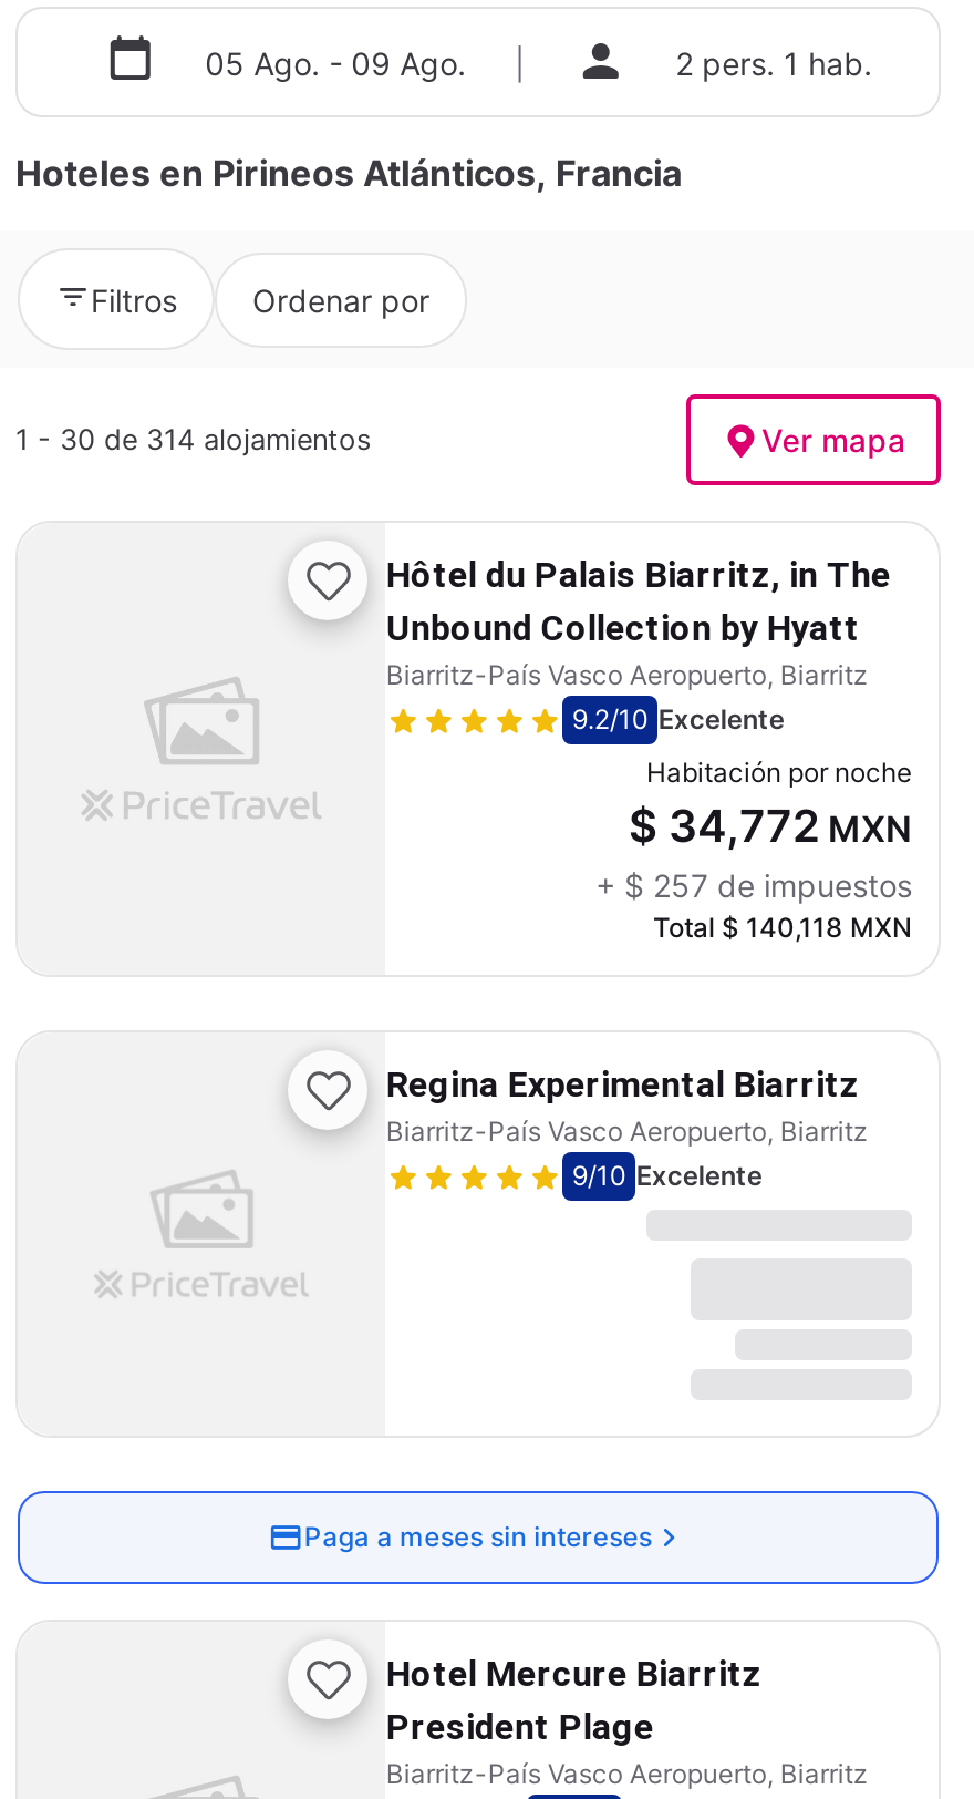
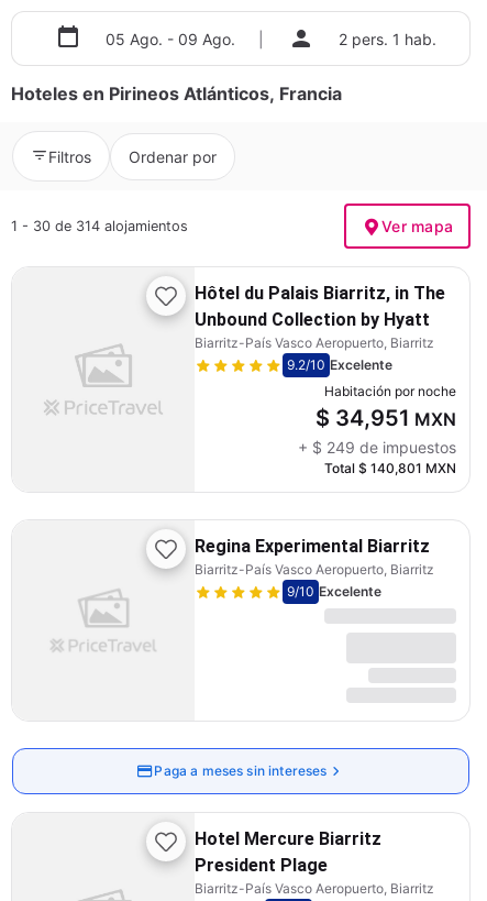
[629,800,912,853] $ 34,772 MXN -> [316,405,456,431] $ 34,951 MXN
[595,867,912,904] + $ 257 de impuestos -> [298,438,456,457] + $ 249 de impuestos
[653,911,912,944] Total $ 140,118 MXN -> [324,460,456,477] Total $ 140,801 MXN

